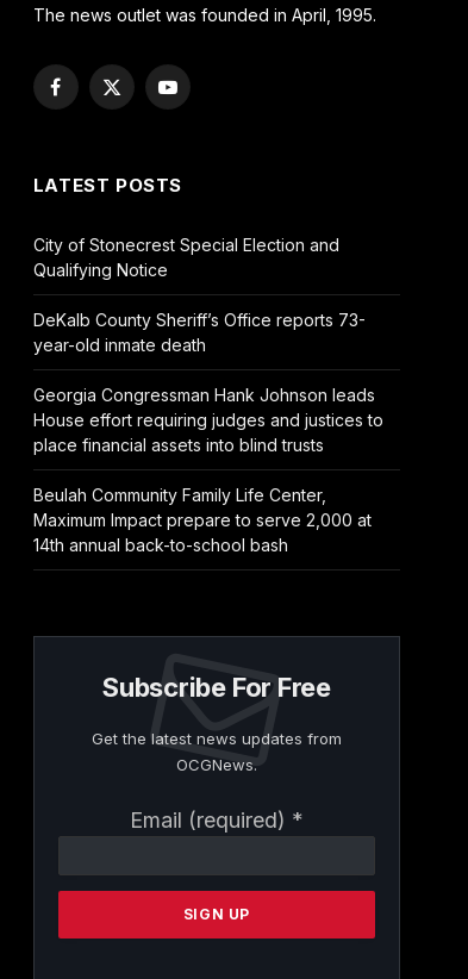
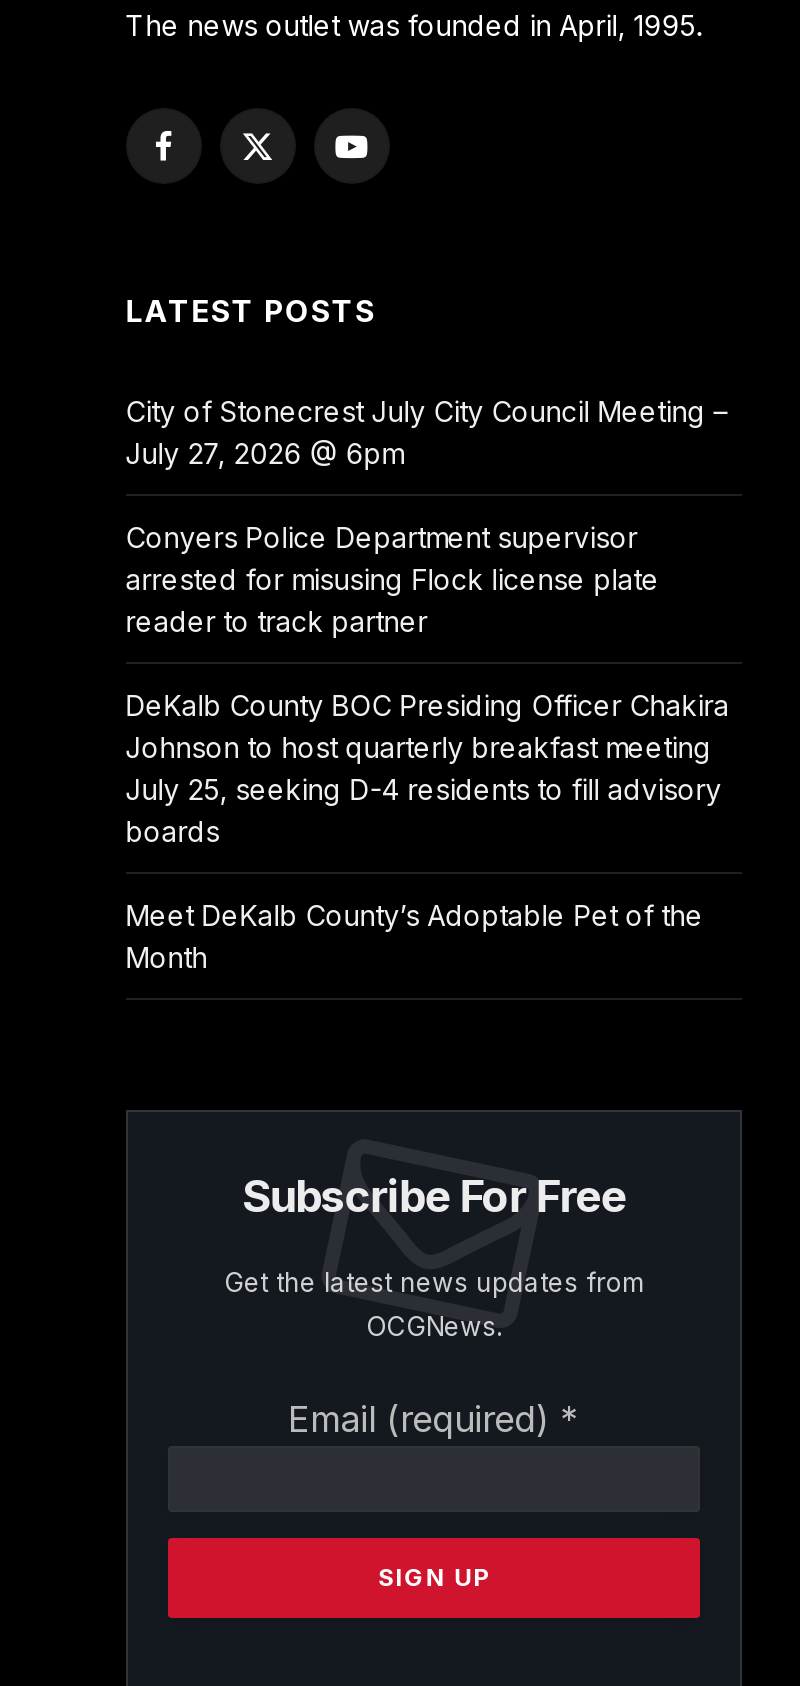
[33,235,339,280] City of Stonecrest Special Election and | Qualifying Notice -> [126,394,728,470] City of Stonecrest July City Council Meeting – | July 27, 2026 @ 6pm
[33,310,365,355] DeKalb County Sheriff’s Office reports 73- | year-old inmate death -> [126,520,660,638] Conyers Police Department supervisor | arrested for misusing Flock license plate | reader to track partner
[33,385,383,455] Georgia Congressman Hank Johnson leads | House effort requiring judges and justices to | place financial assets into blind trusts -> [126,688,730,848] DeKalb County BOC Presiding Officer Chakira | Johnson to host quarterly breakfast meeting | July 25, seeking D-4 residents to fill advisory | boards
[33,485,371,555] Beulah Community Family Life Center, | Maximum Impact prepare to serve 2,000 at | 14th annual back-to-school bash -> [126,898,704,974] Meet DeKalb County’s Adoptable Pet of the | Month

